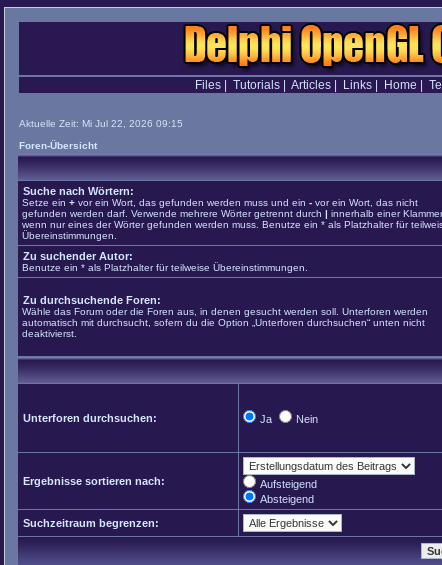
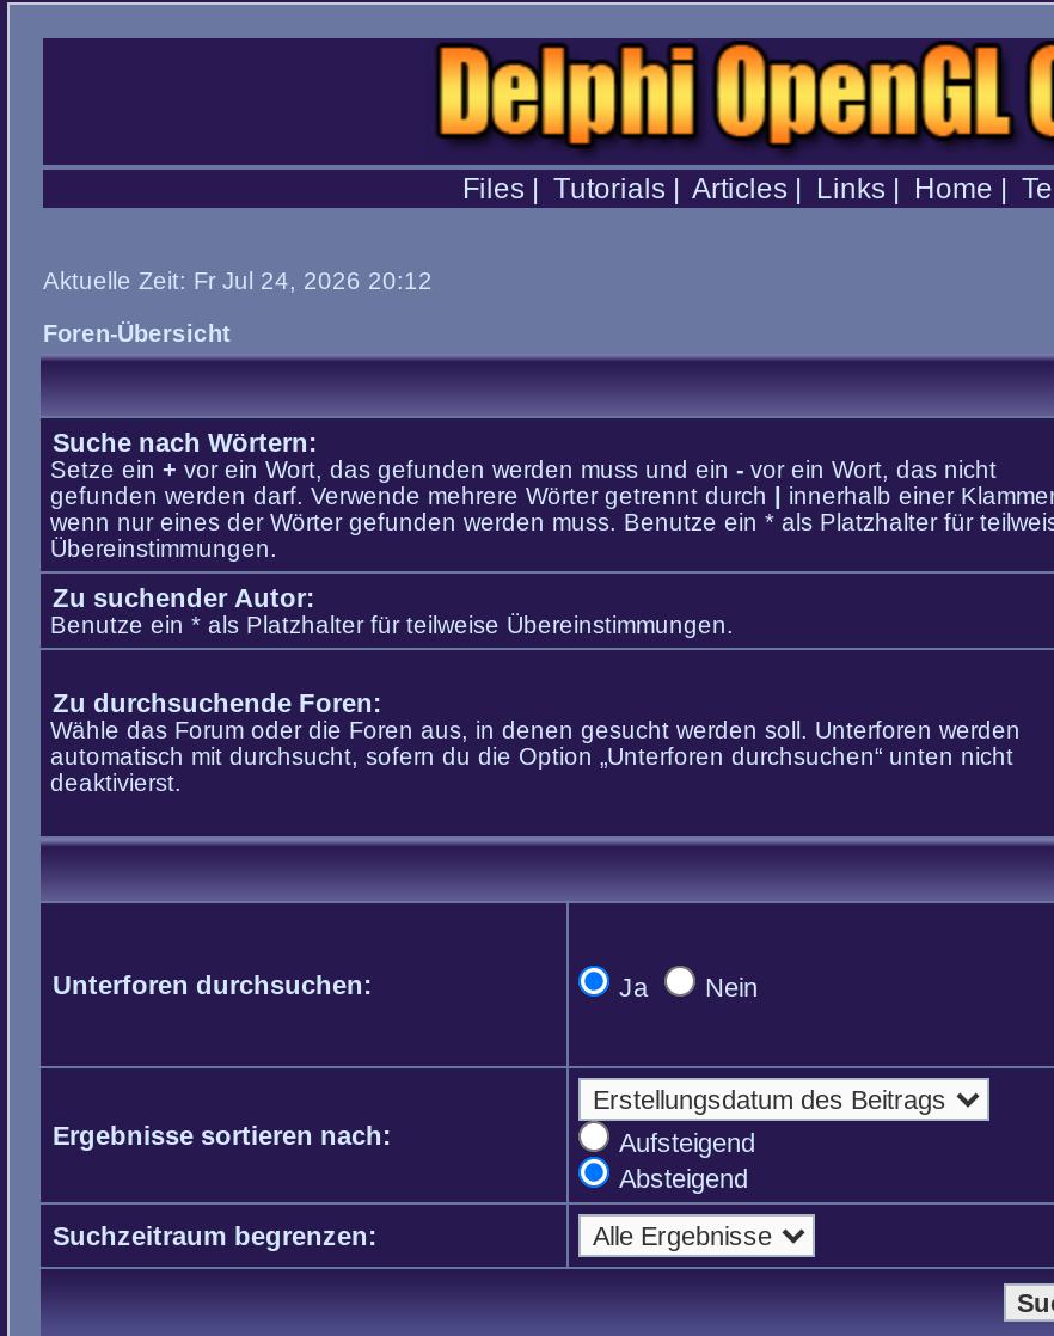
[19,118,183,129] Aktuelle Zeit: Mi Jul 22, 2026 09:15 -> [43,268,433,294] Aktuelle Zeit: Fr Jul 24, 2026 20:12

